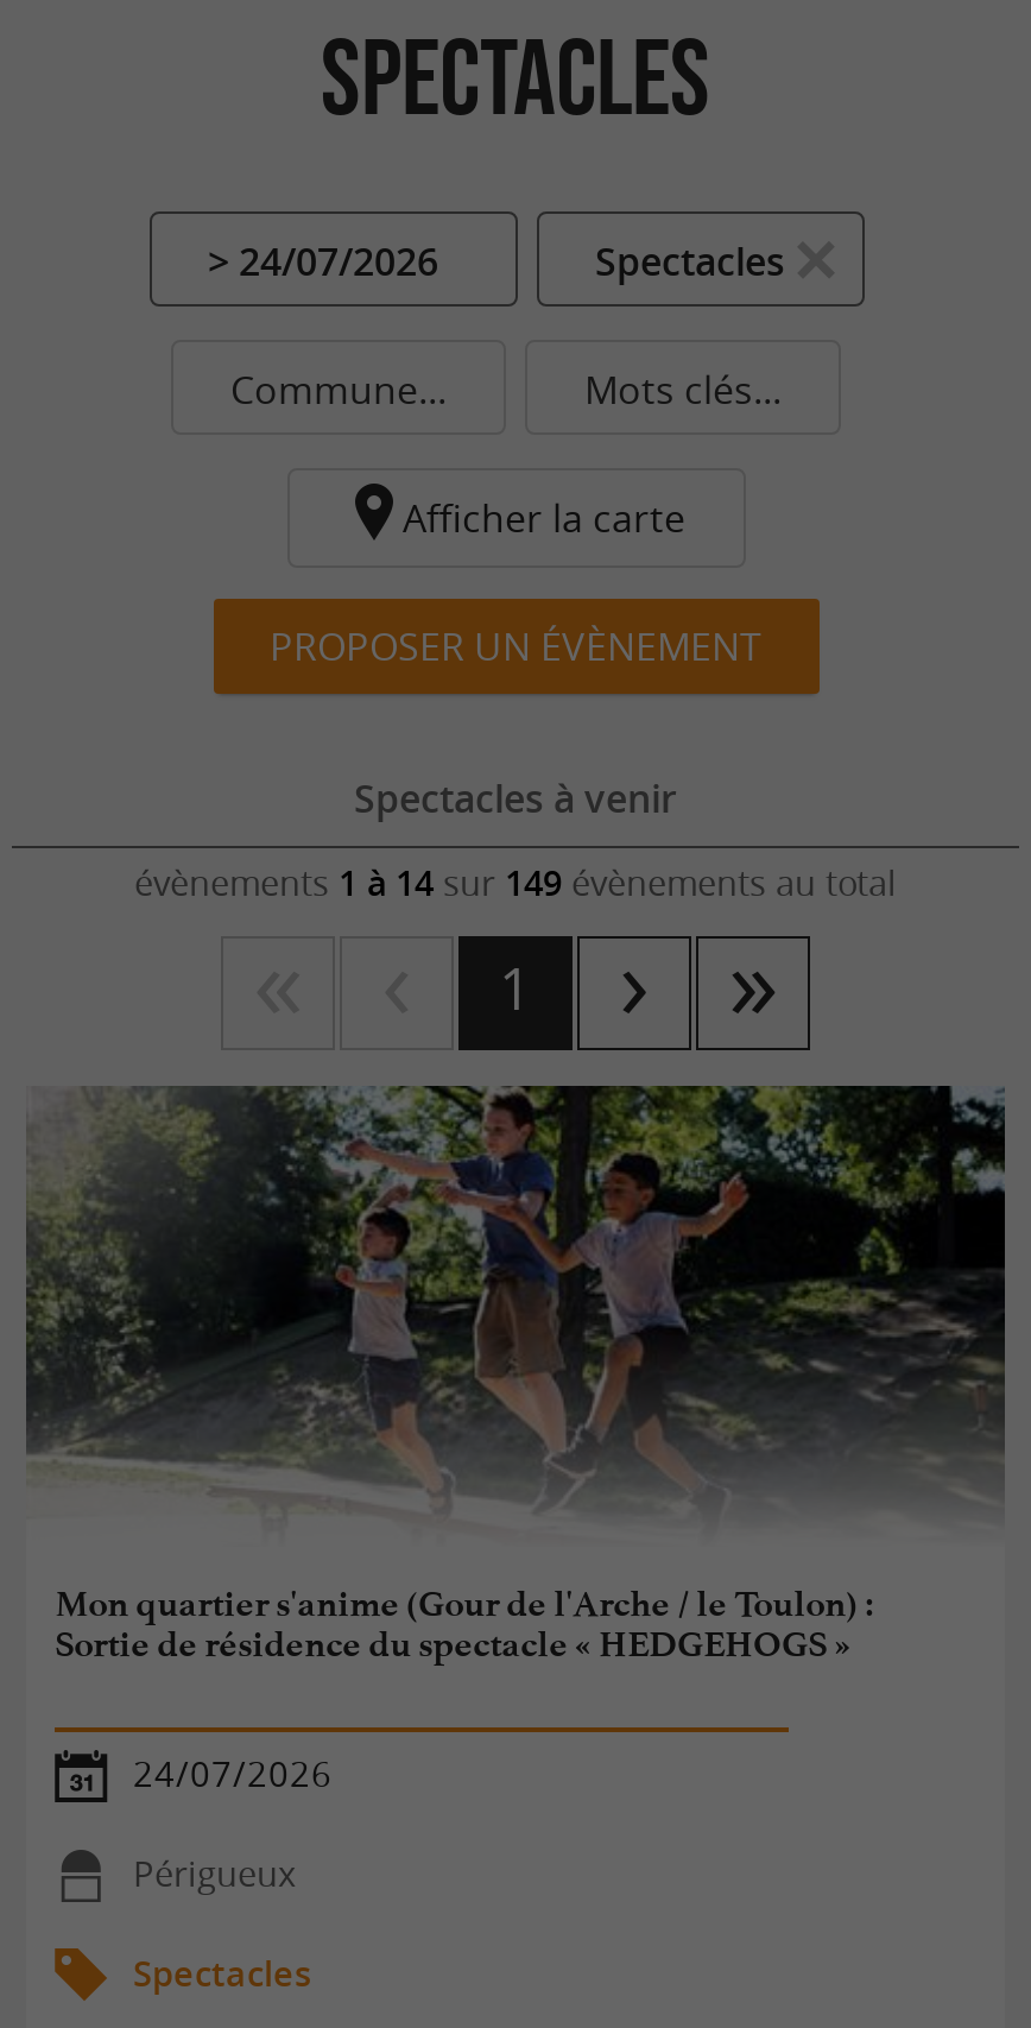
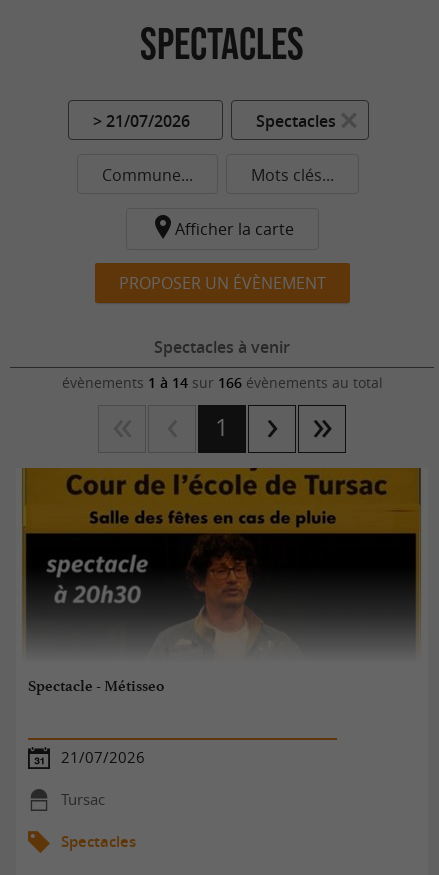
[208,235,438,288] > 24/07/2026 -> [92,110,189,132] > 21/07/2026
[134,860,897,905] évènements 1 à 14 sur 149 évènements au total -> [61,373,382,392] évènements 1 à 14 sur 166 évènements au total
[24,1084,1007,1666] [image] | Mon quartier s'anime (Gour de l'Arche / le Toulon) : | Sortie de résidence du spectacle « HEDGEHOGS » -> [16,467,428,695] [image] | Spectacle - Métisseo
[133,1751,333,1796] 24/07/2026 -> [61,748,145,767] 21/07/2026
[133,1851,297,1896] Périgueux -> [61,790,105,809] Tursac

